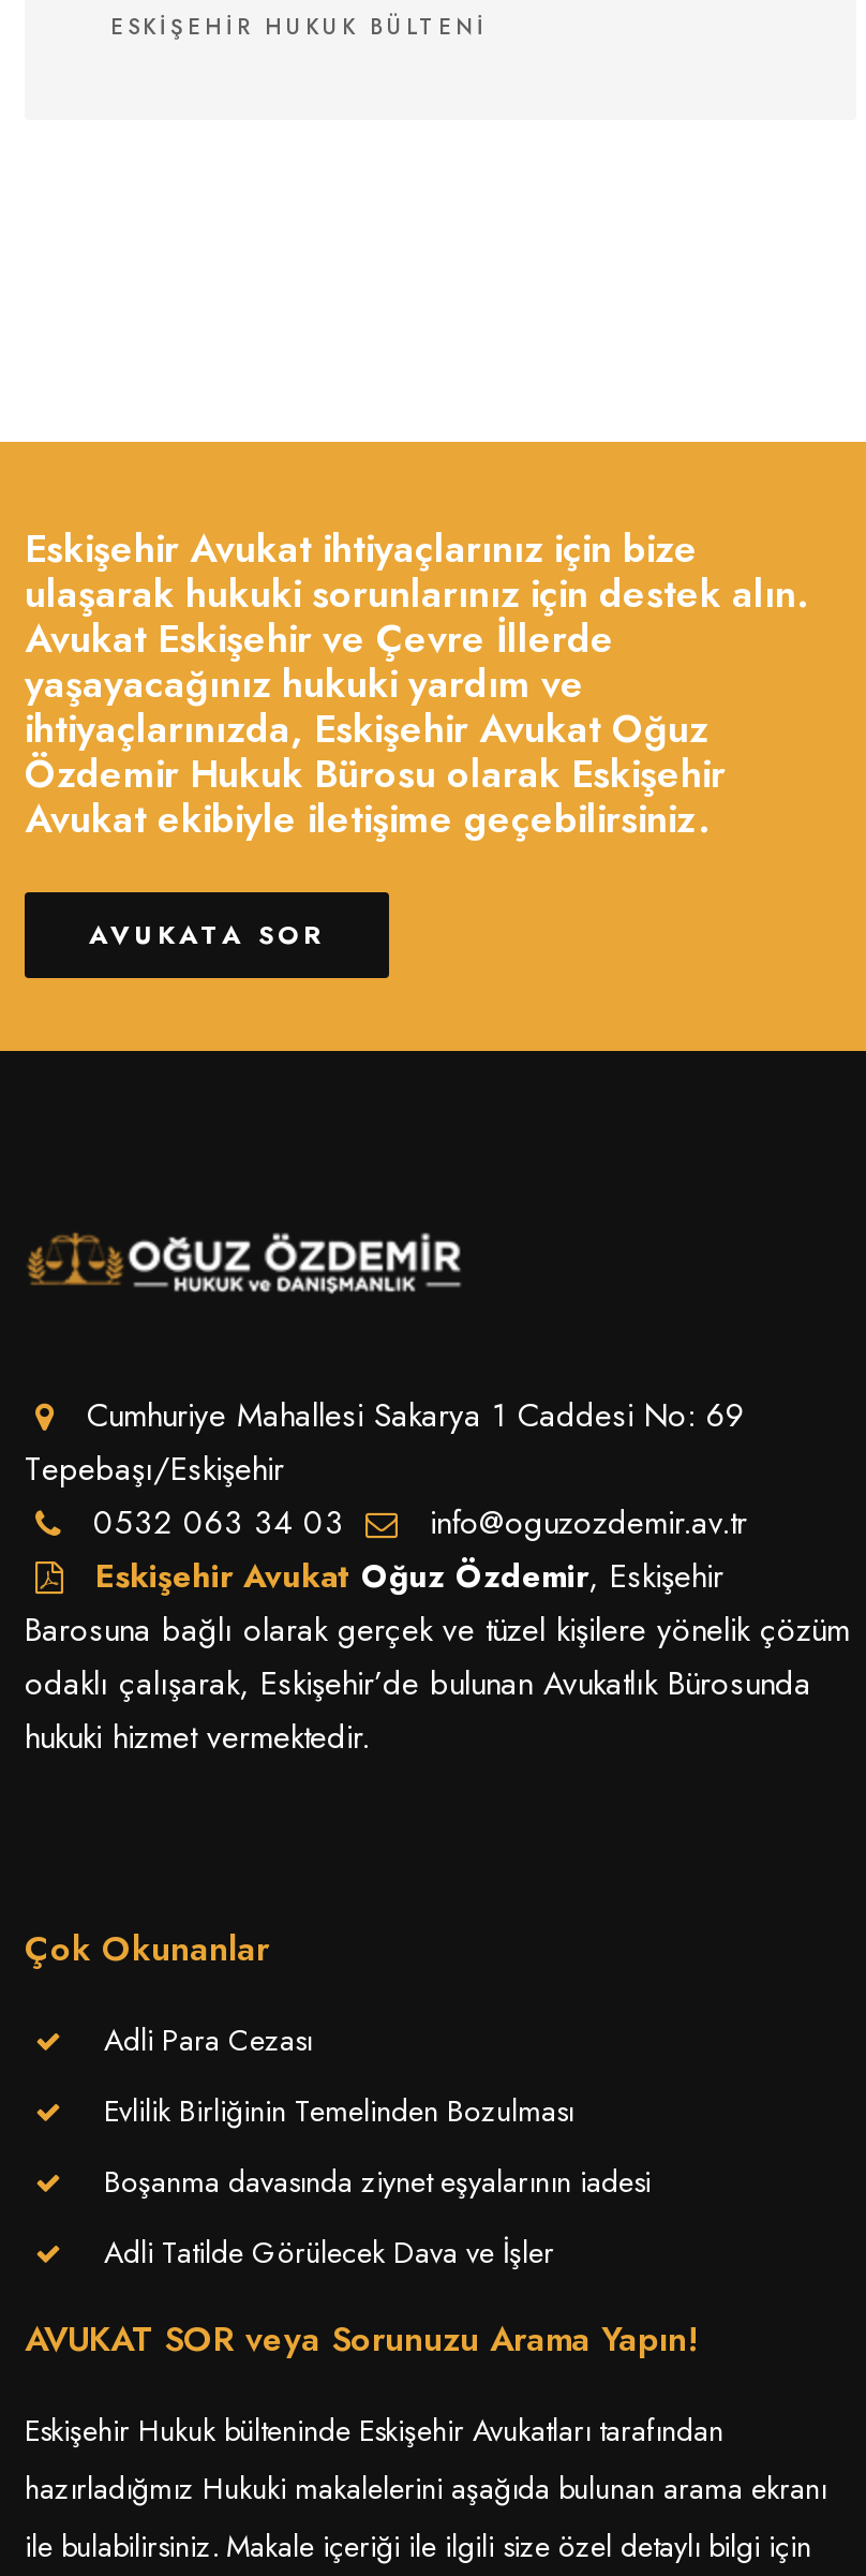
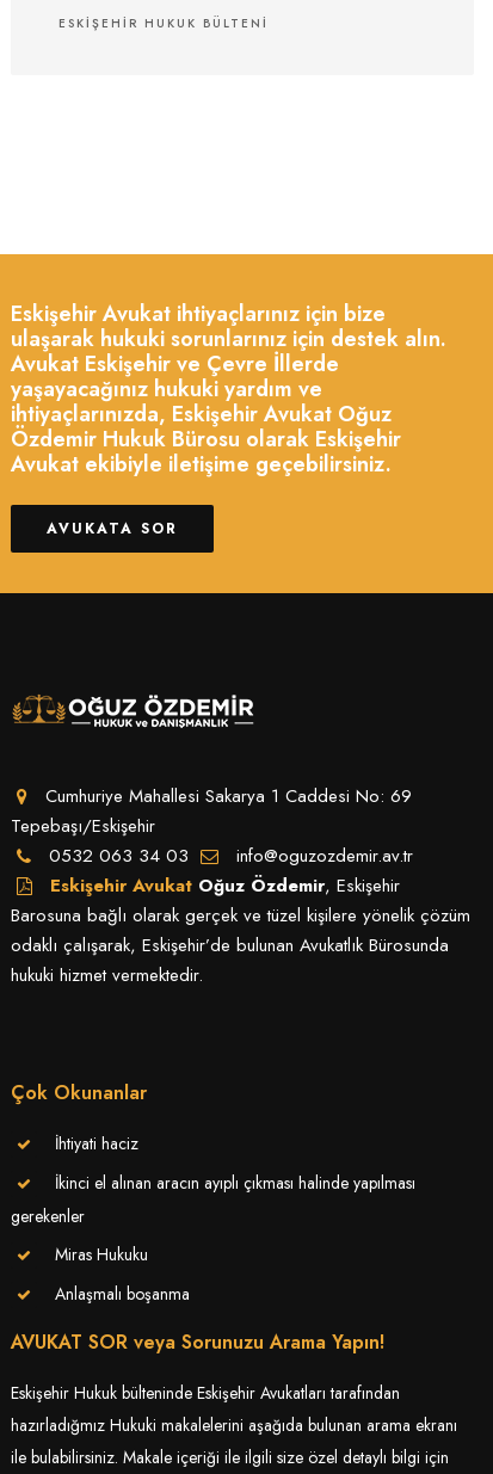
[104,2017,312,2060] Adli Para Cezası -> [55,1131,138,1155] İhtiyati haciz
[104,2088,573,2131] Evlilik Birliğinin Temelinden Bozulması -> [11,1170,415,1228] İkinci el alınan aracın ayıplı çıkması halinde yapılması | gerekenler
[104,2159,651,2202] Boşanma davasında ziynet eşyalarının iadesi -> [55,1242,148,1266] Miras Hukuku
[104,2230,554,2273] Adli Tatilde Görülecek Dava ve İşler -> [55,1281,190,1305] Anlaşmalı boşanma

